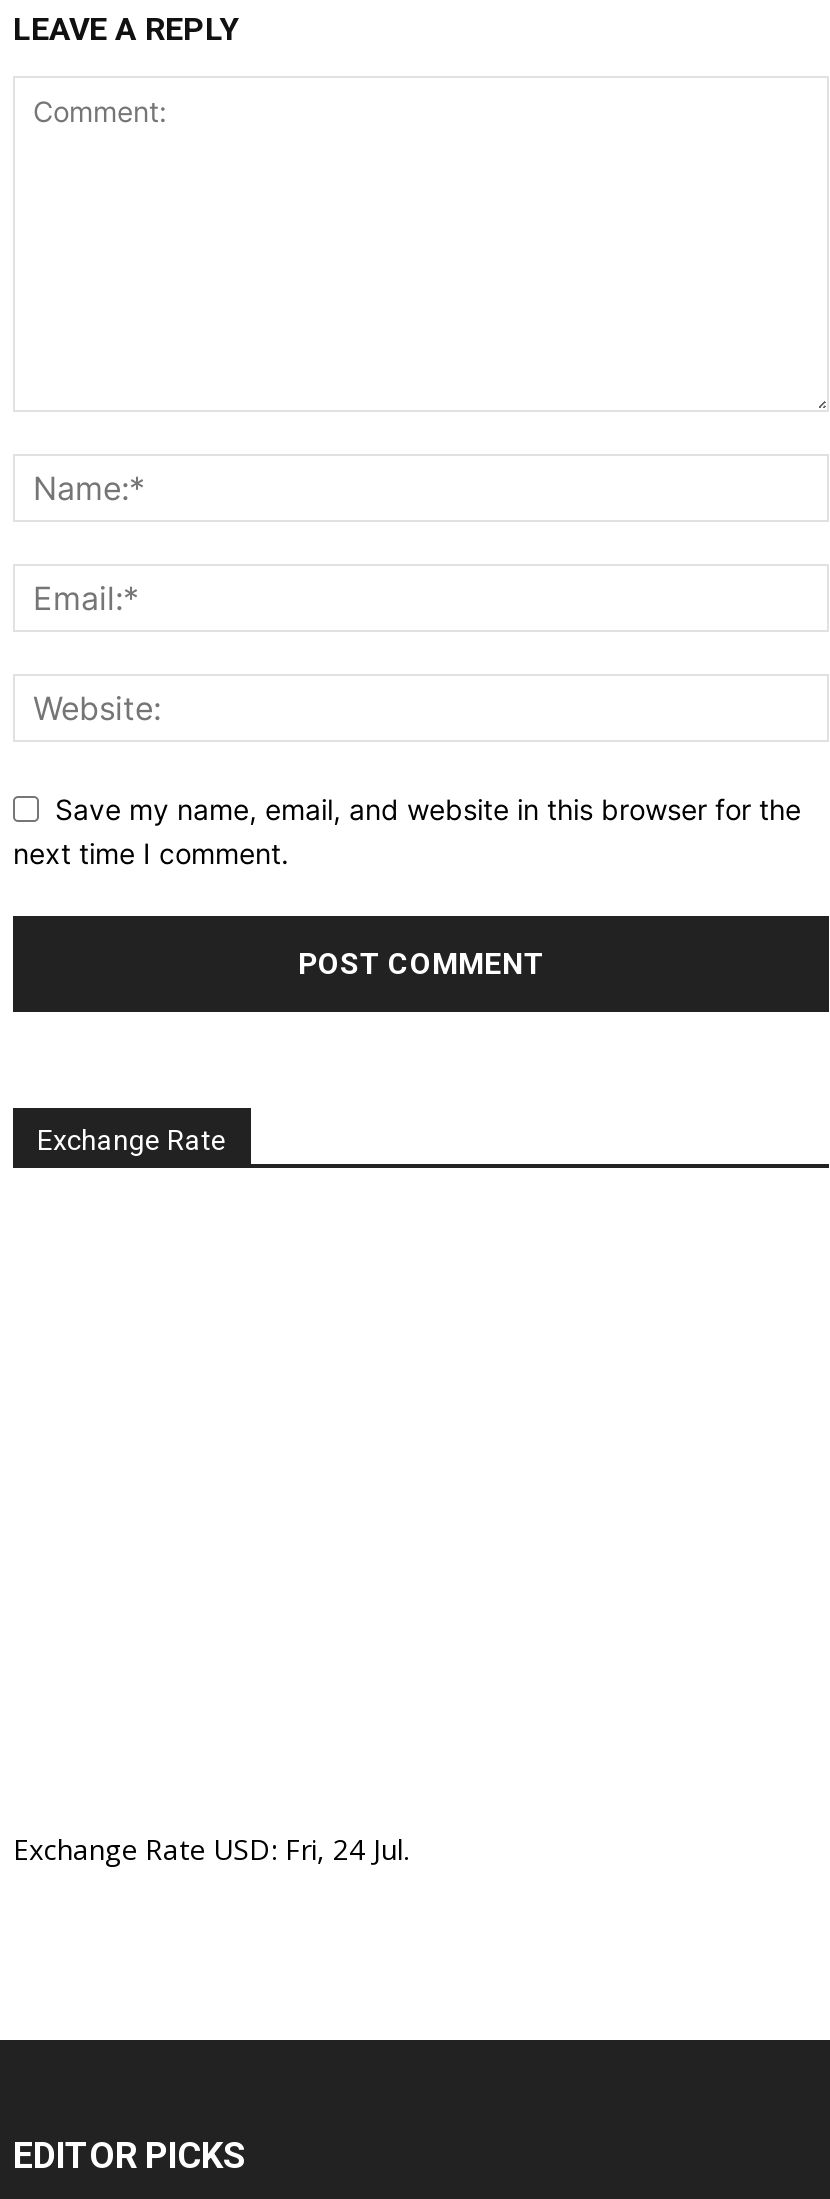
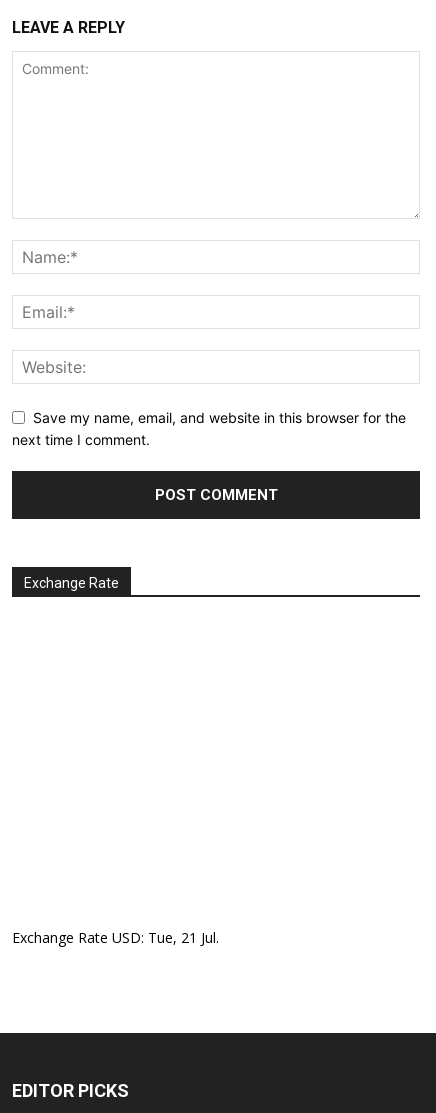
[13,1831,409,1869] Exchange Rate USD: Fri, 24 Jul. -> [12,928,219,947] Exchange Rate USD: Tue, 21 Jul.

